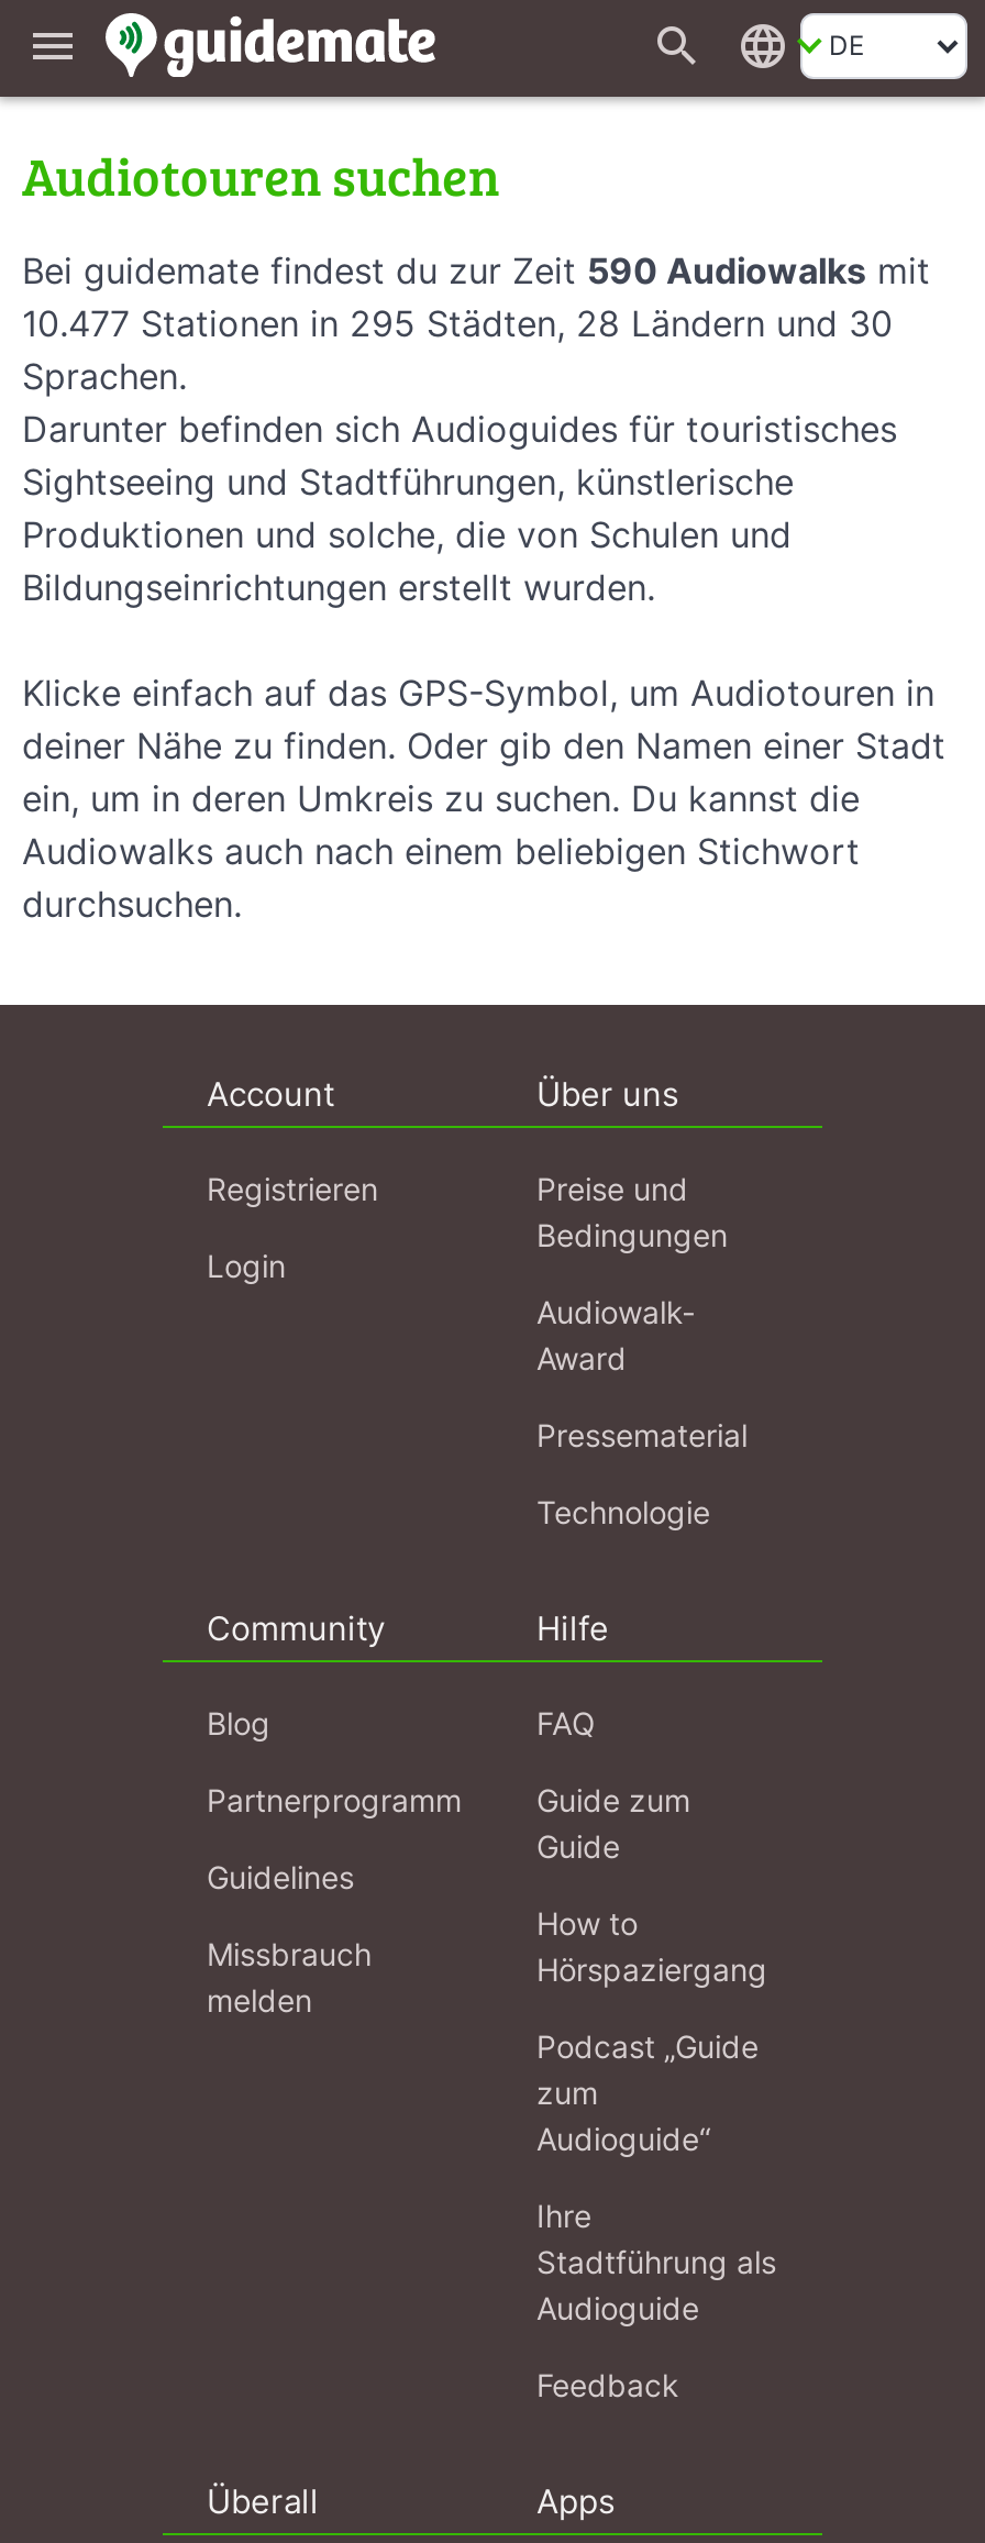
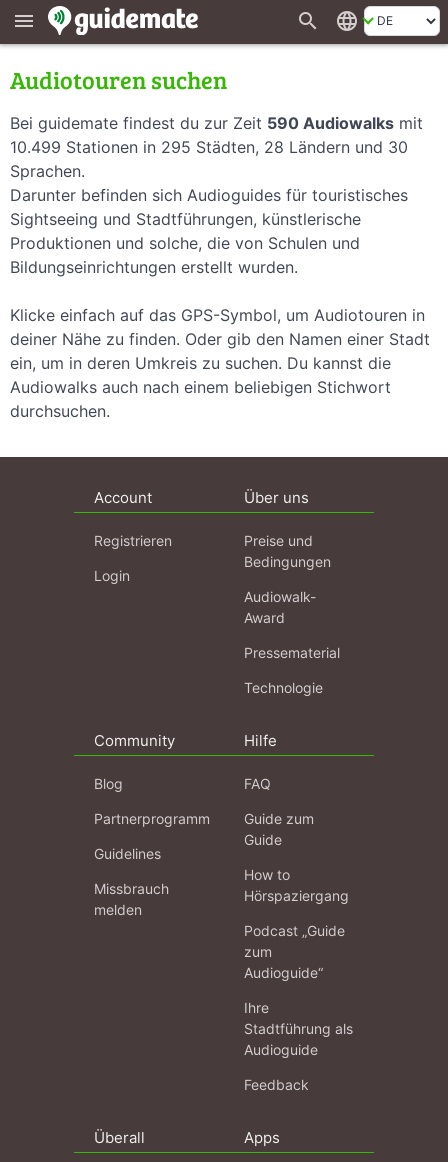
[22,301,893,345] 10.477 Stationen in 295 Städten, 28 Ländern und 30 -> [10,137,408,157] 10.499 Stationen in 295 Städten, 28 Ländern und 30

